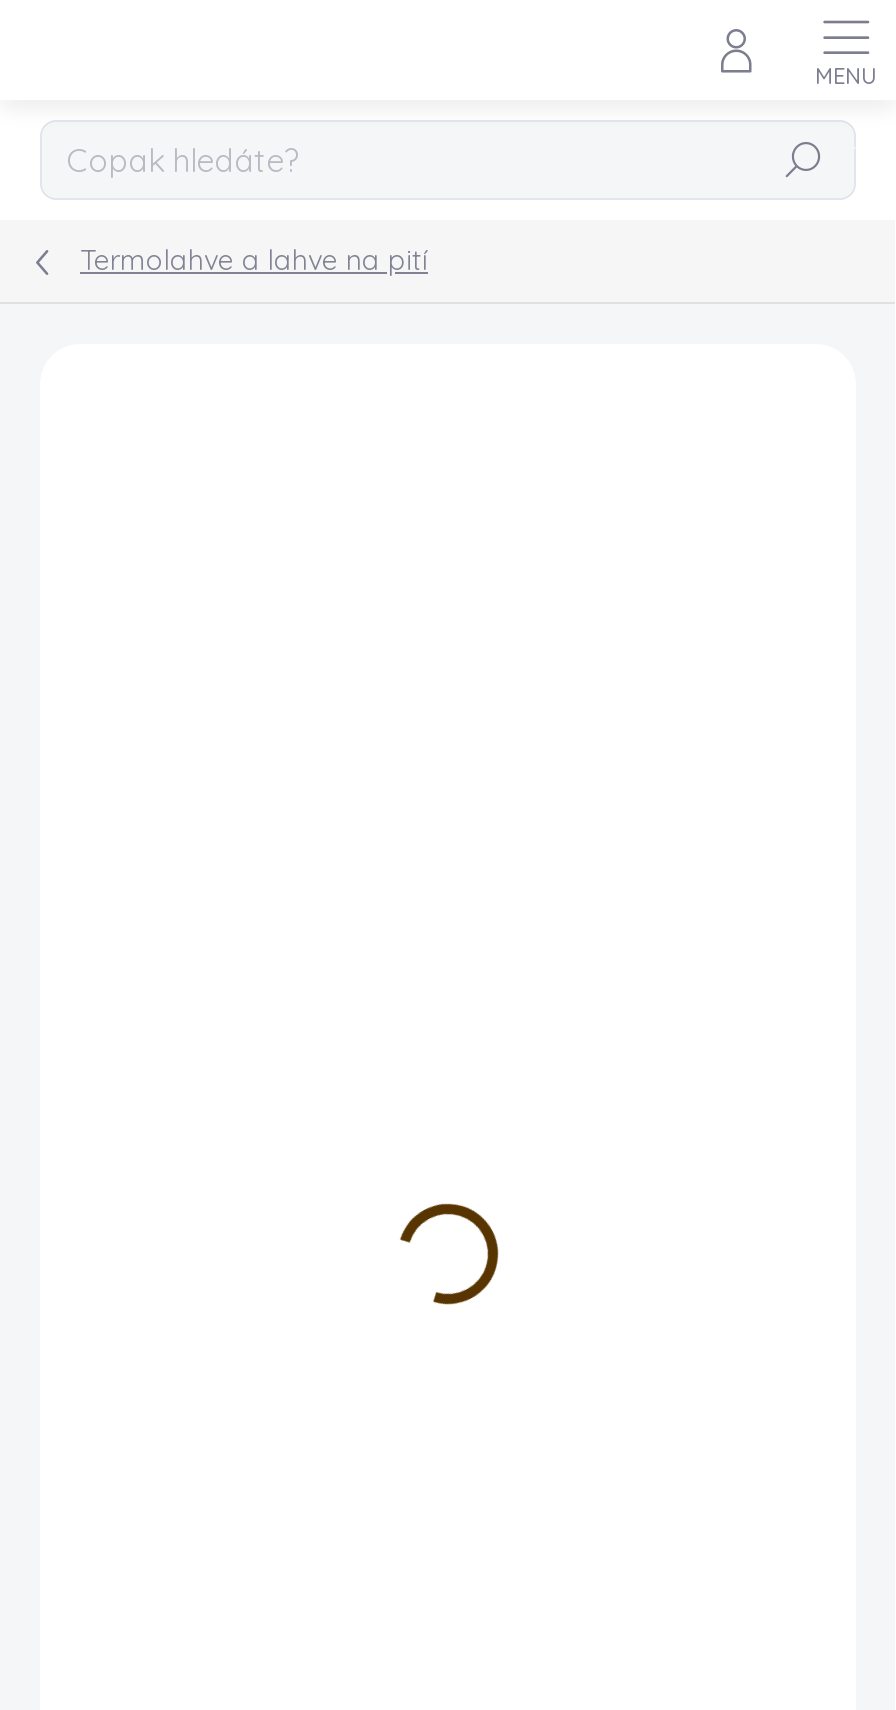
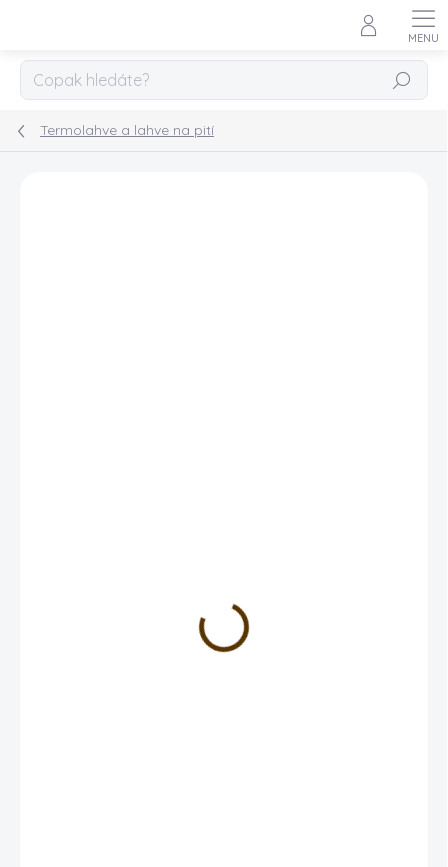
[396,1200,498,1302] [image] -> [197,601,249,652] [image]

